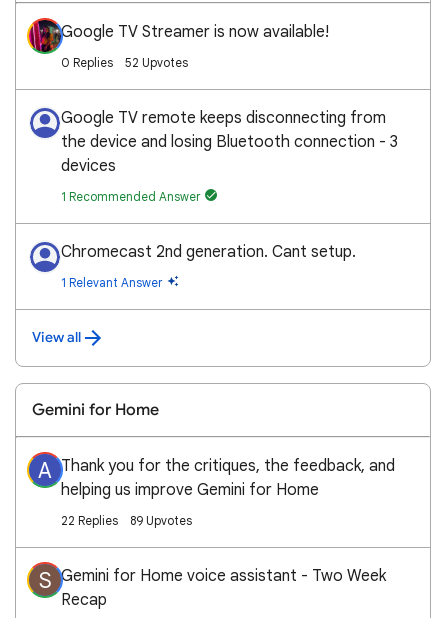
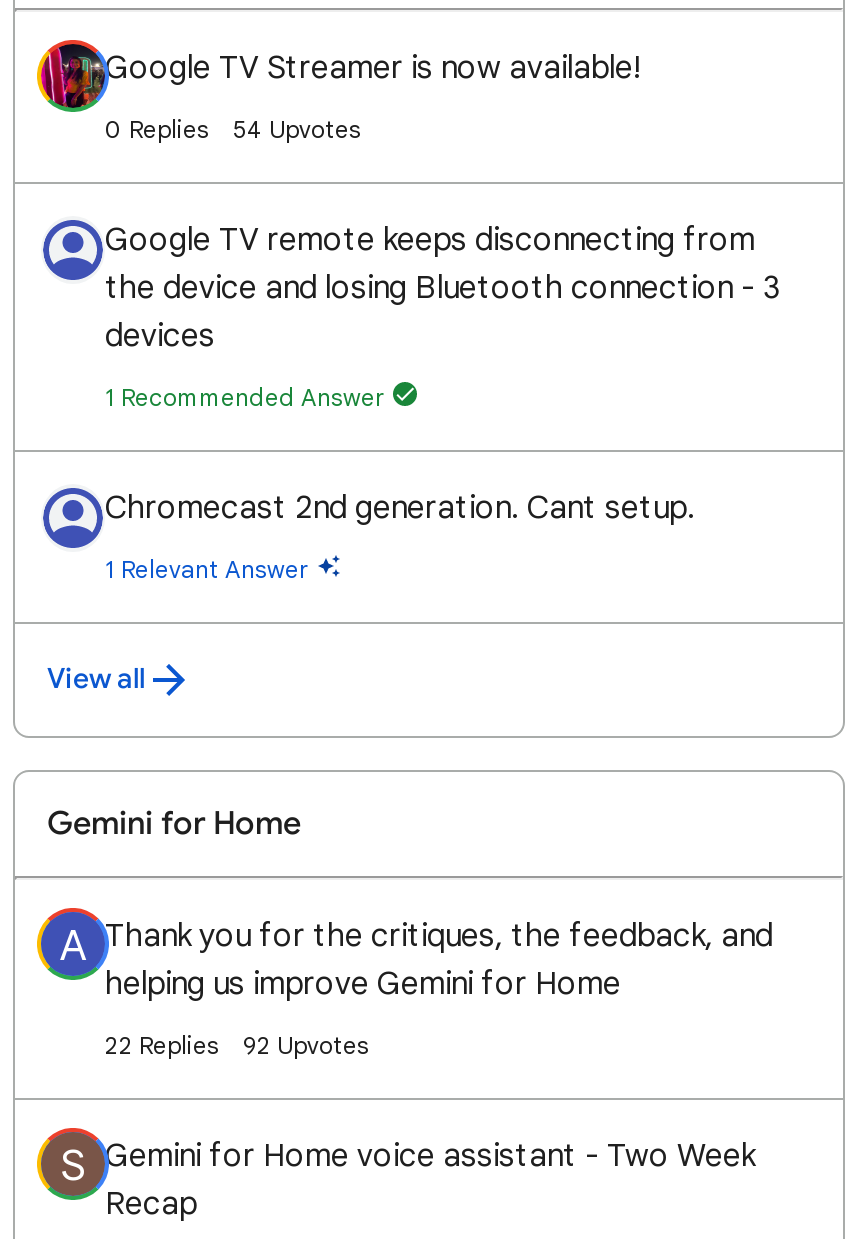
[125,55,188,70] 52 Upvotes -> [233,114,361,144] 54 Upvotes
[61,513,192,528] 22 Replies 89 Upvotes -> [105,1030,369,1060] 22 Replies 92 Upvotes

